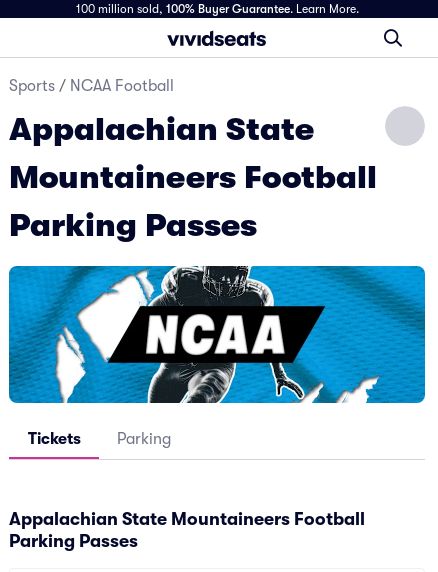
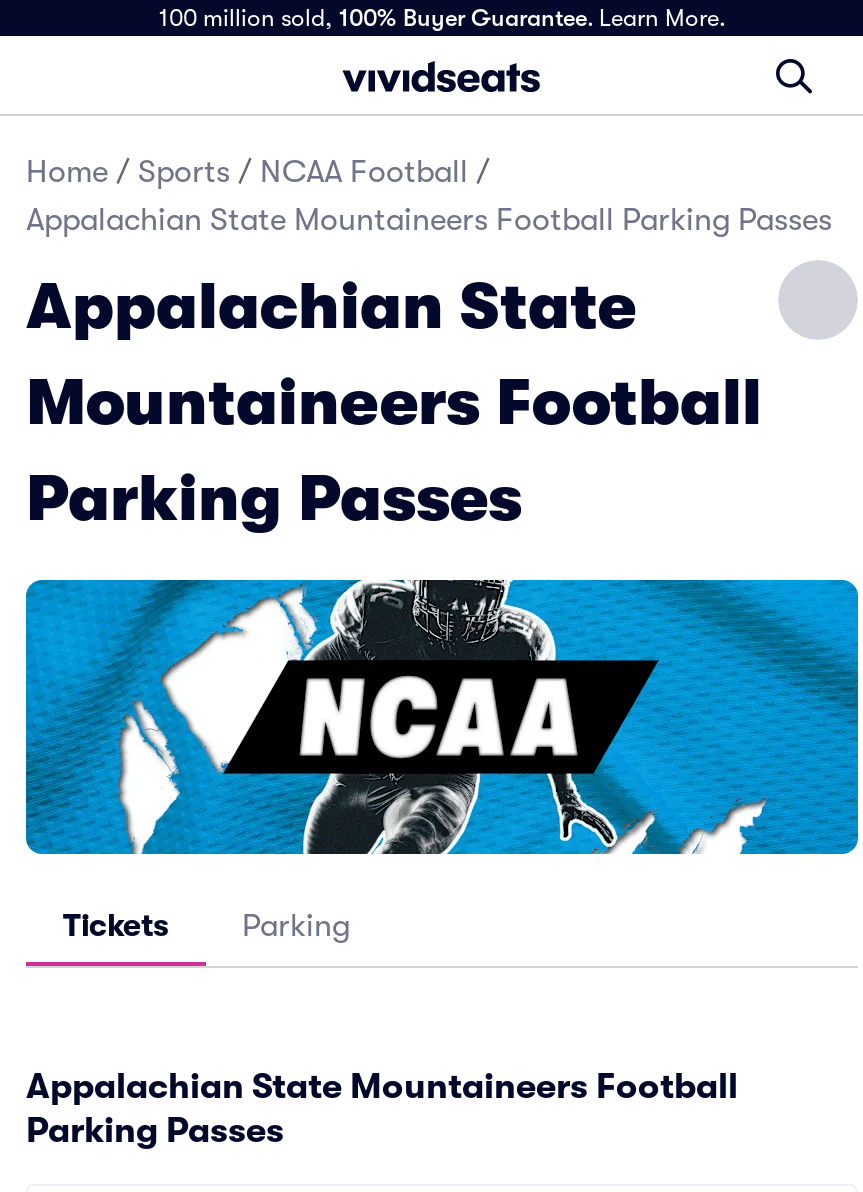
[9,77,174,95] Sports / NCAA Football -> [26,154,832,238] Home / Sports / NCAA Football / | Appalachian State Mountaineers Football Parking Passes

